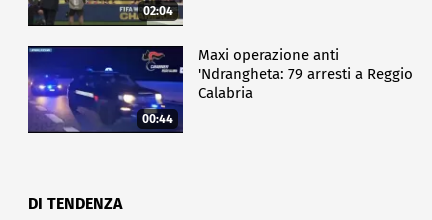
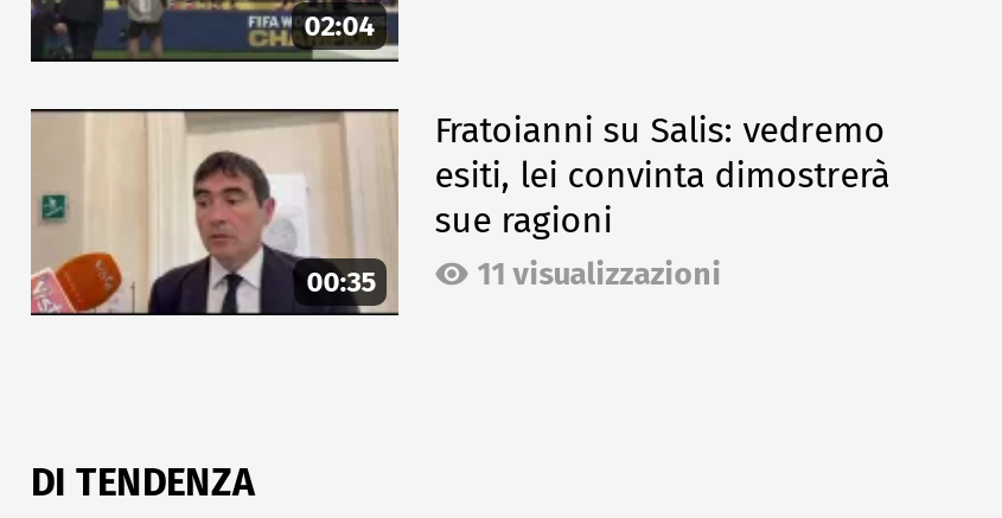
[27,46,184,133] [image] | 00:44 -> [28,109,401,315] [image] | 00:35
[198,46,413,102] Maxi operazione anti | 'Ndrangheta: 79 arresti a Reggio | Calabria -> [434,110,890,292] Fratoianni su Salis: vedremo | esiti, lei convinta dimostrerà | sue ragioni | 11 visualizzazioni

